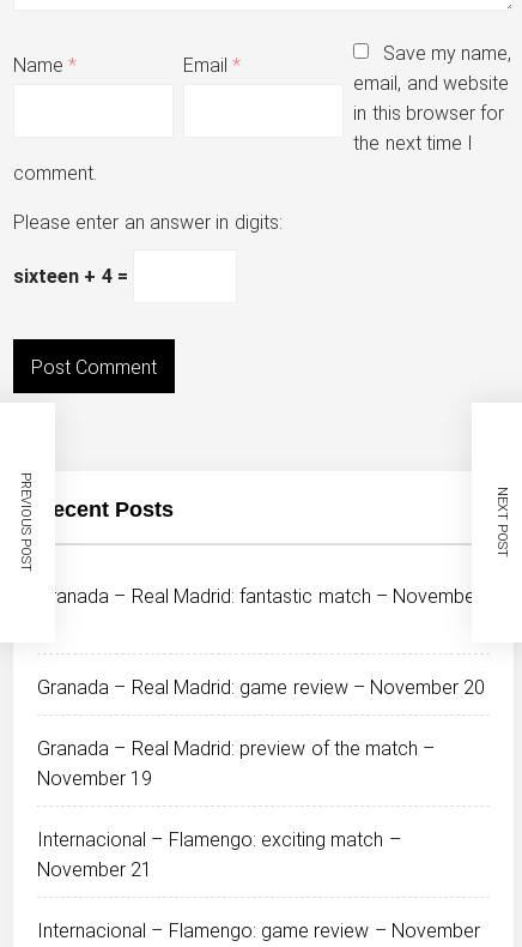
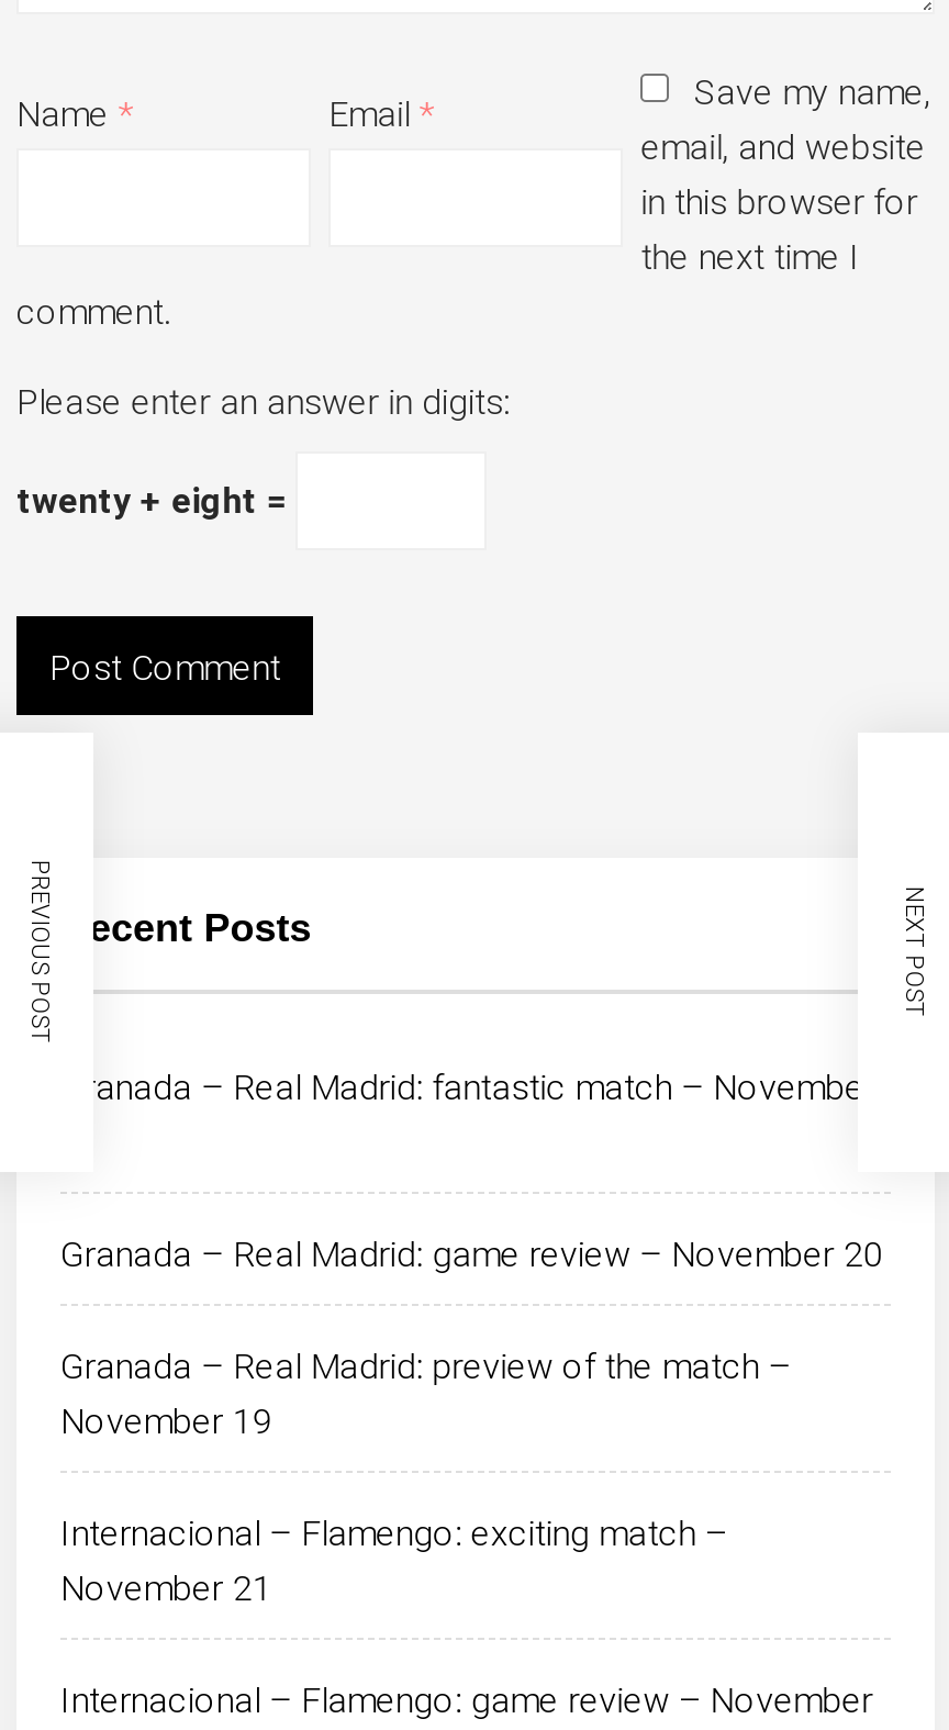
[13,264,133,287] sixteen + 4 = -> [16,479,296,521] twenty + eight =

